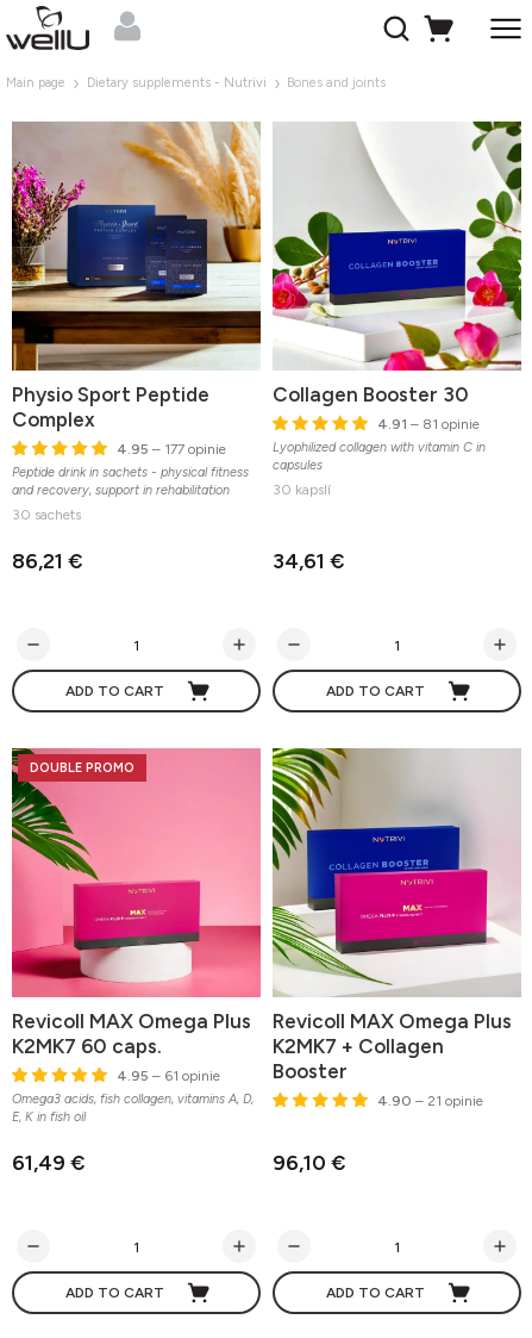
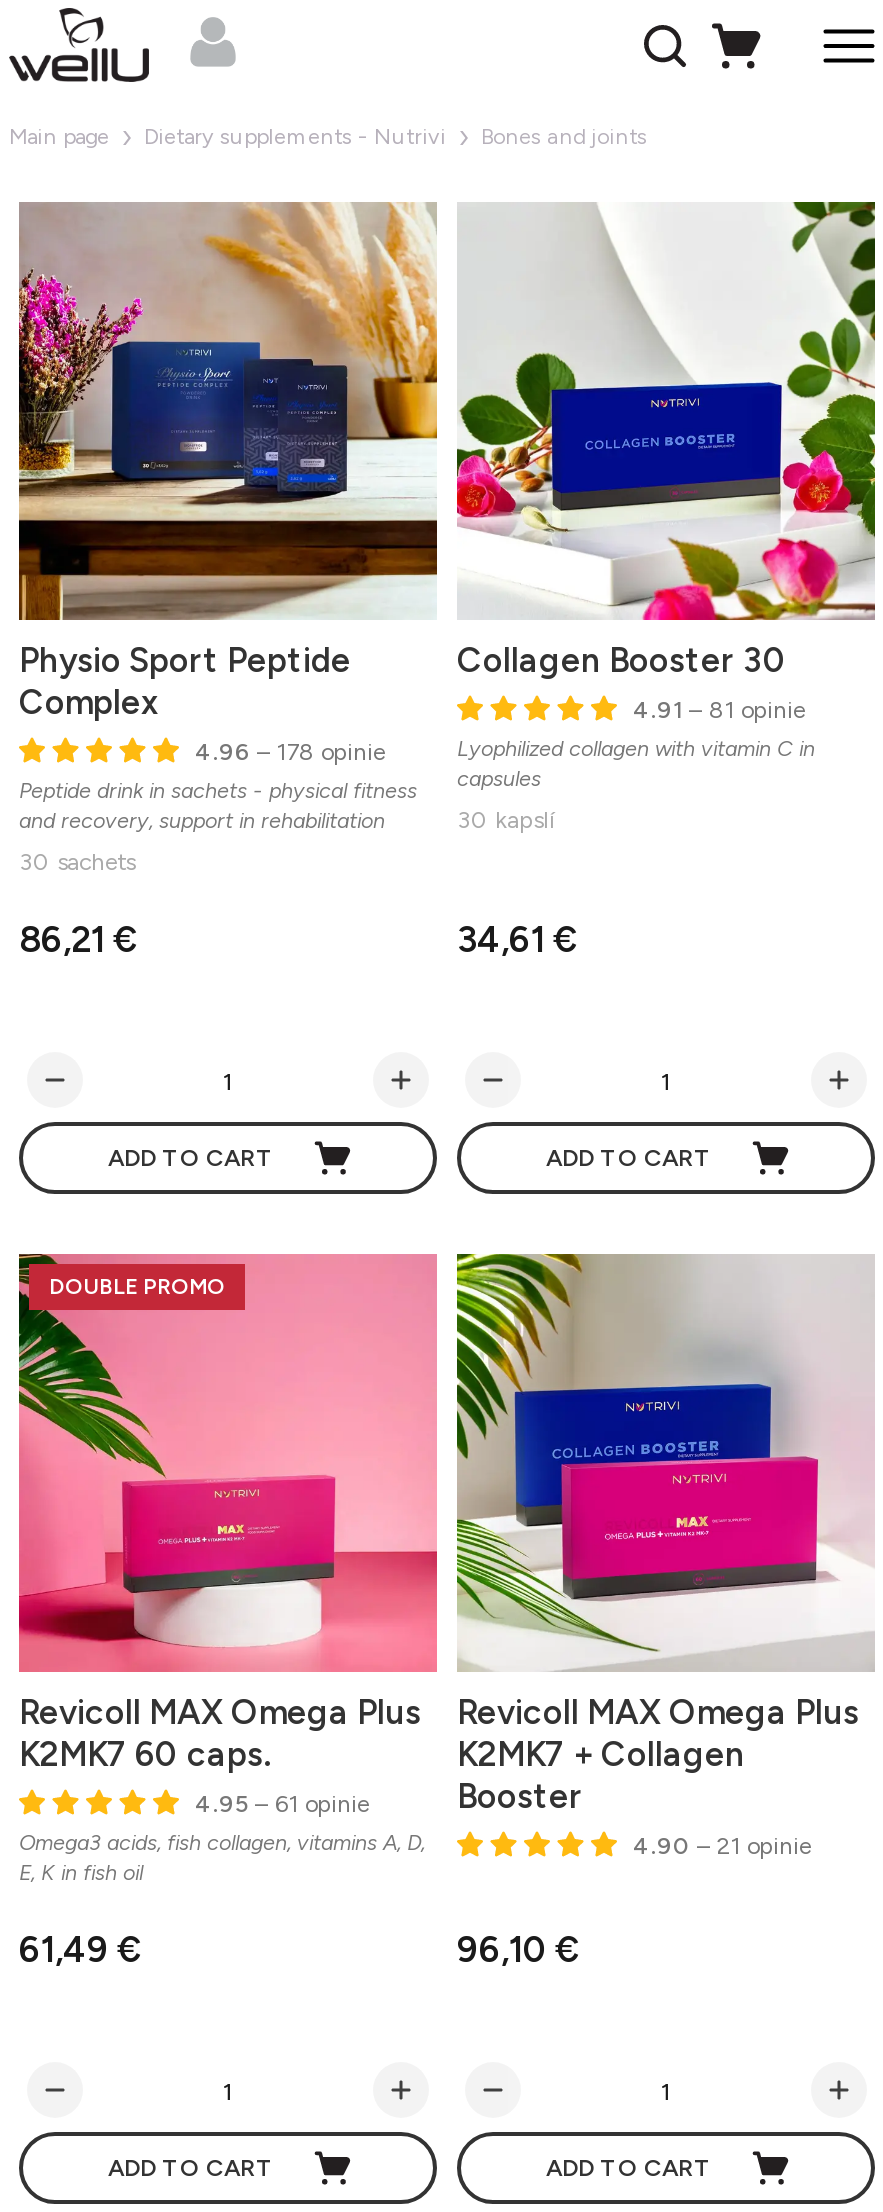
[117,441,226,458] 4.95 – 177 opinie -> [195,738,385,766] 4.96 – 178 opinie

